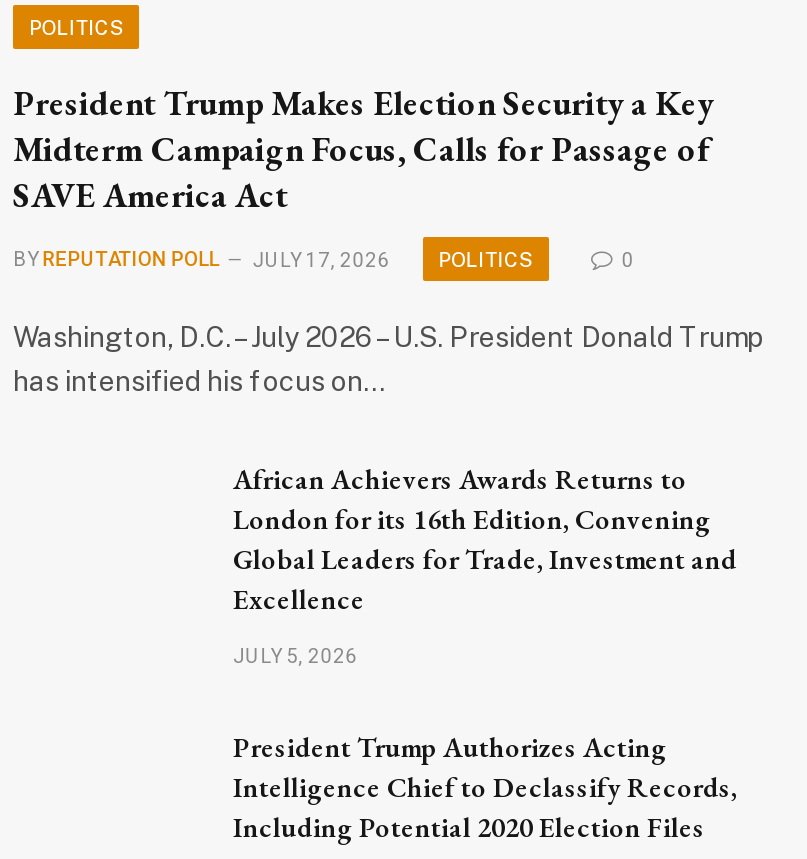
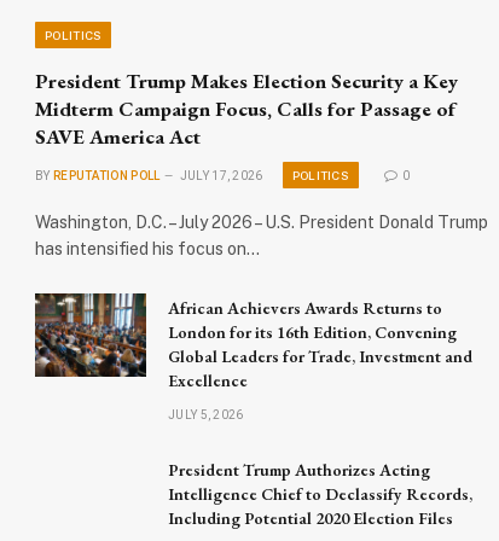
none -> [34,292,147,378] [image]

